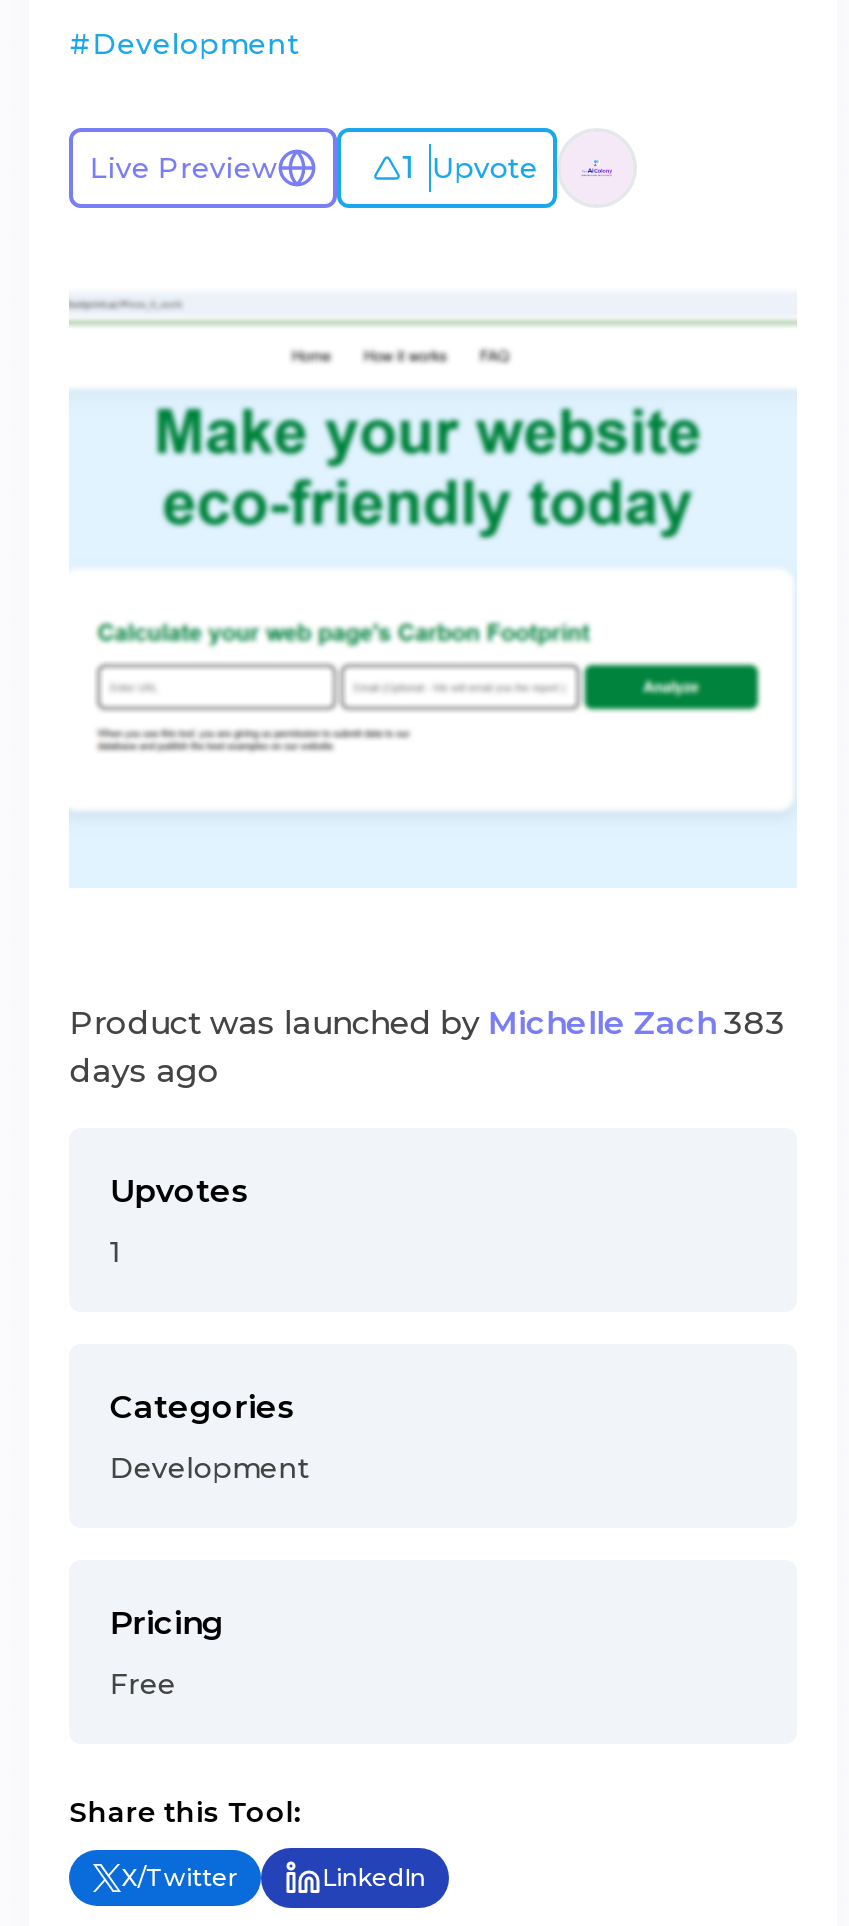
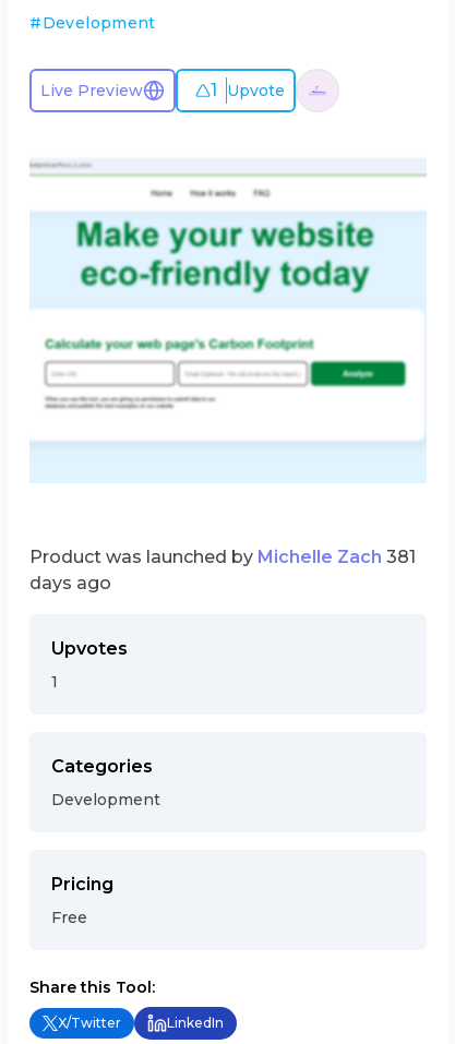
[70,1004,786,1042] Product was launched by Michelle Zach 383 -> [30,547,416,567] Product was launched by Michelle Zach 381

